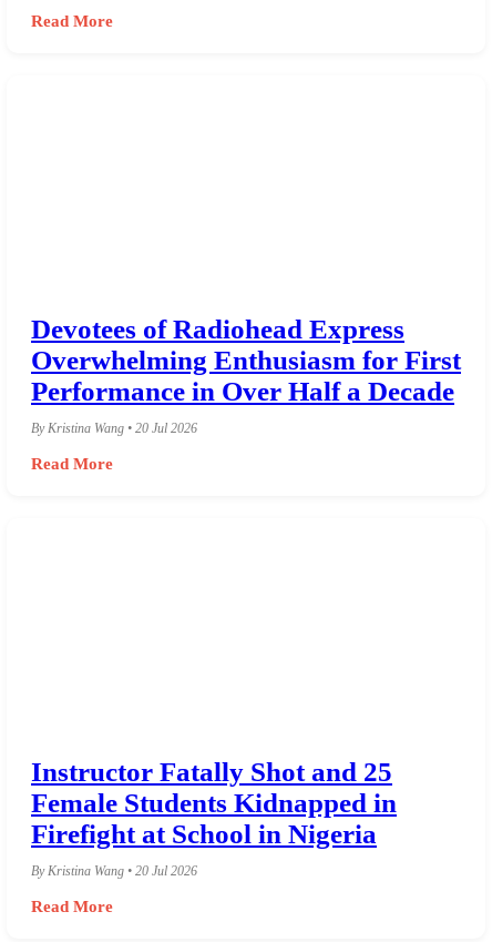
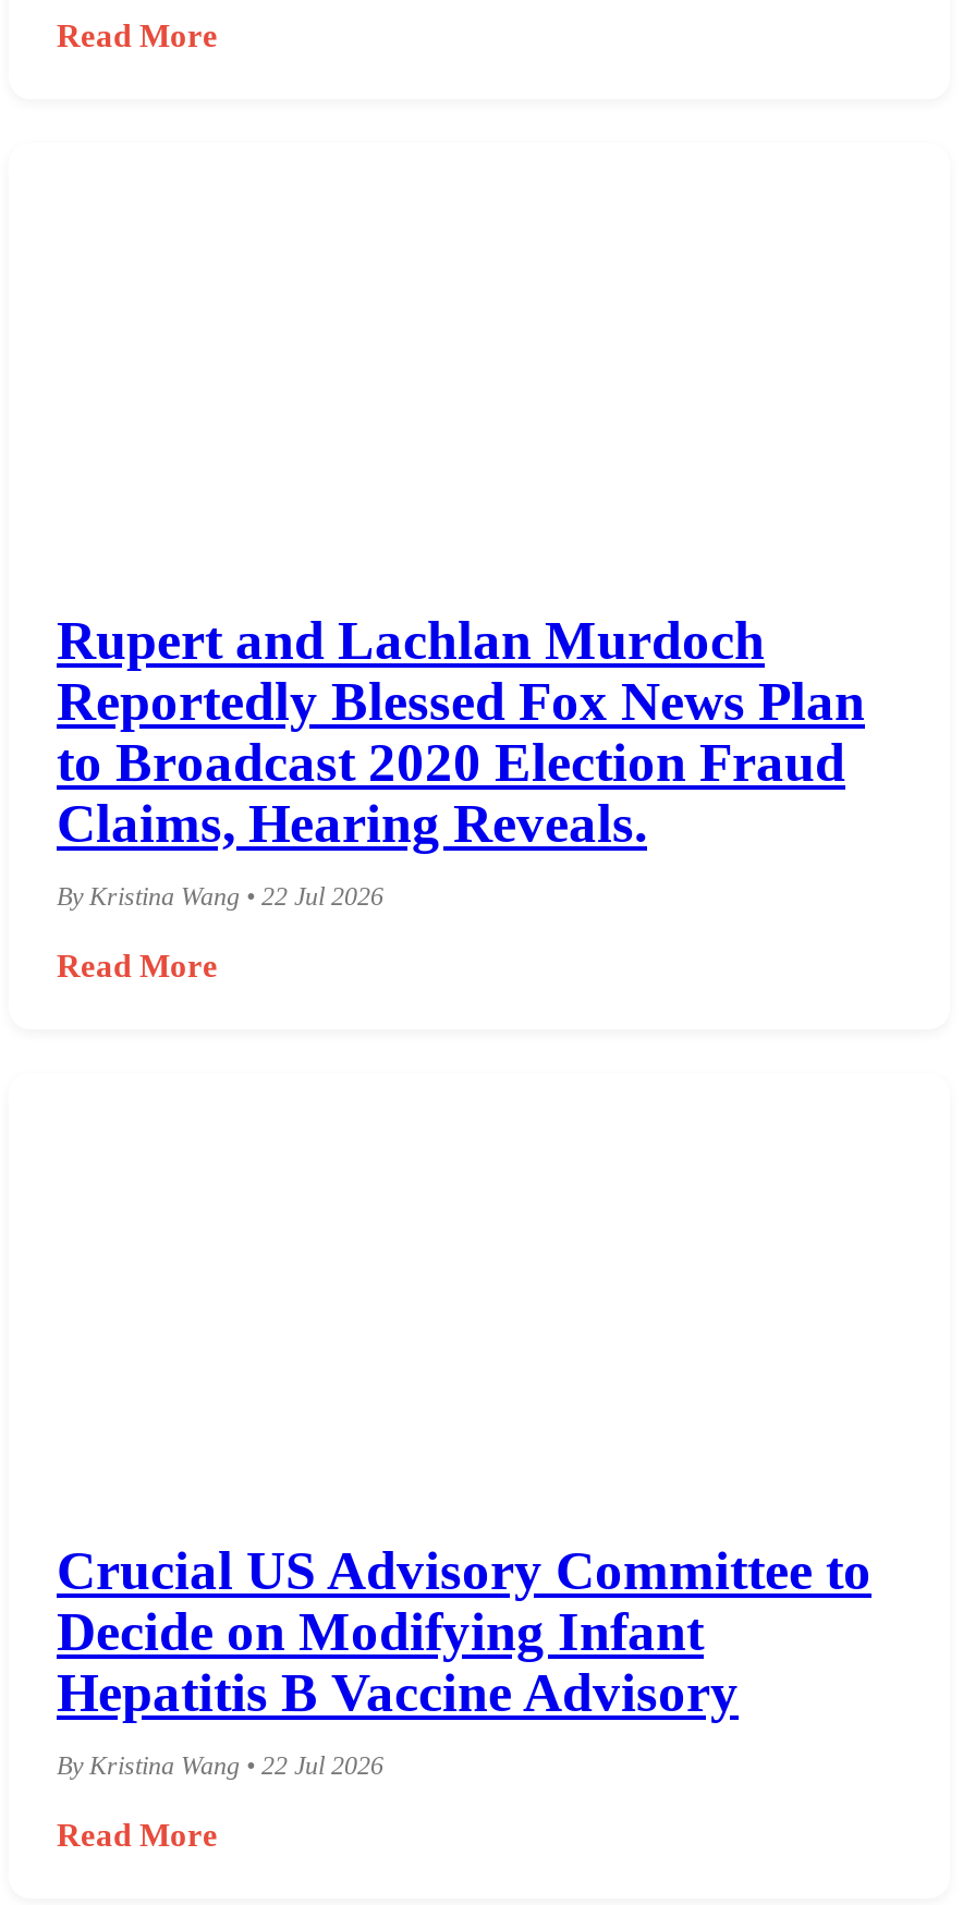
[31,314,461,406] Devotees of Radiohead Express | Overwhelming Enthusiasm for First | Performance in Over Half a Decade -> [57,611,865,853] Rupert and Lachlan Murdoch | Reportedly Blessed Fox News Plan | to Broadcast 2020 Election Fraud | Claims, Hearing Reveals.
[31,421,197,436] By Kristina Wang • 20 Jul 2026 -> [57,881,383,912] By Kristina Wang • 22 Jul 2026
[31,757,397,849] Instructor Fatally Shot and 25 | Female Students Kidnapped in | Firefight at School in Nigeria -> [57,1541,871,1722] Crucial US Advisory Committee to | Decide on Modifying Infant | Hepatitis B Vaccine Advisory
[31,863,197,879] By Kristina Wang • 20 Jul 2026 -> [57,1750,383,1781] By Kristina Wang • 22 Jul 2026

